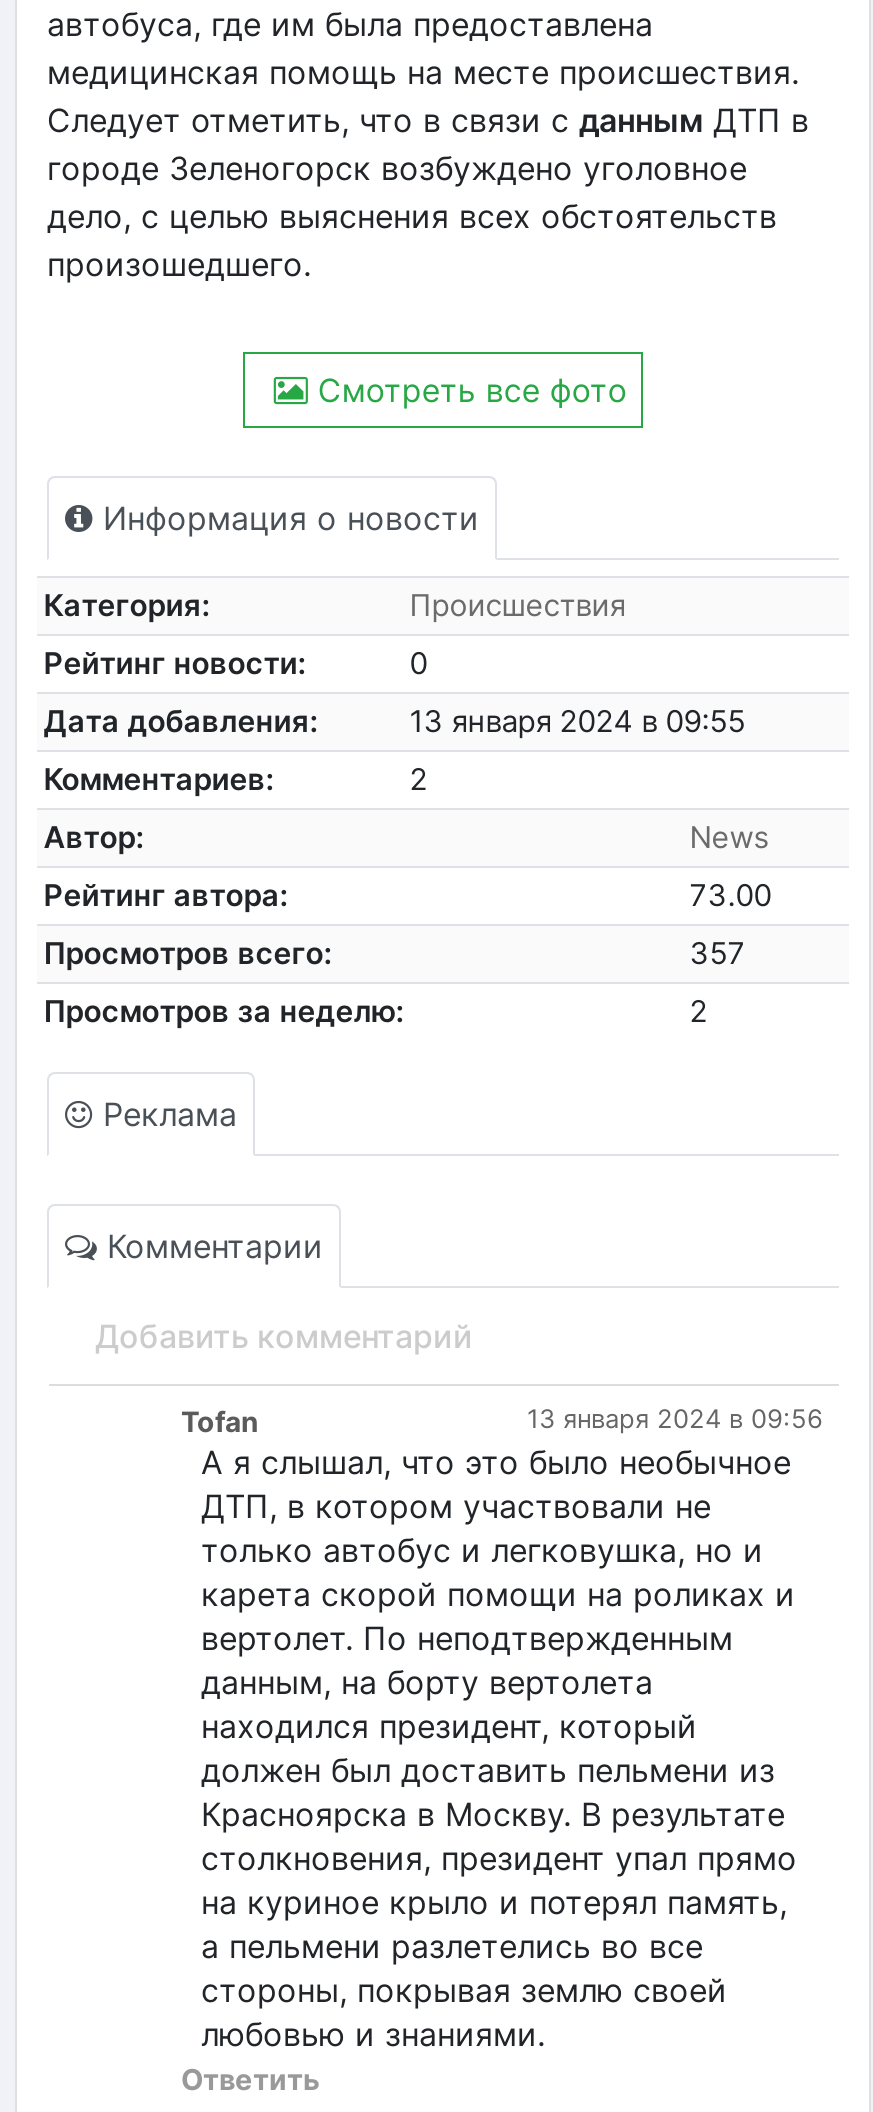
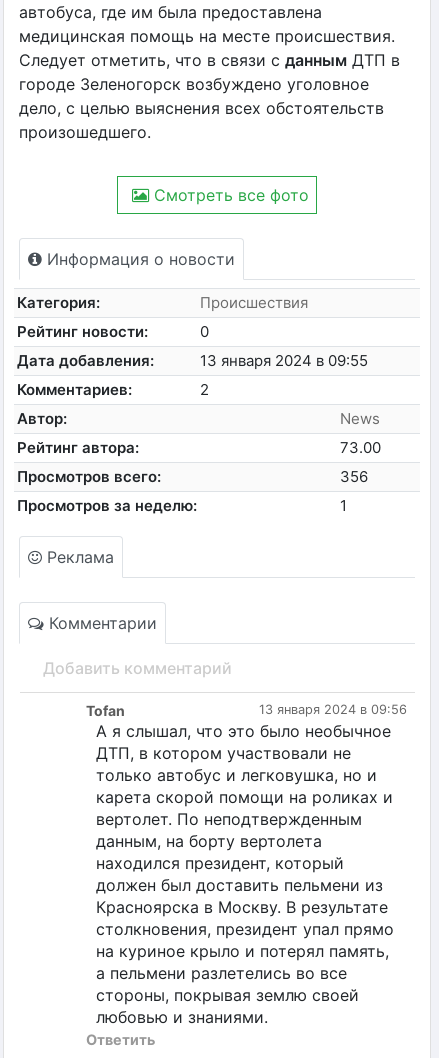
[689,934,745,972] 357 -> [340,467,368,486] 356
[689,992,707,1030] 2 -> [340,496,347,515] 1

